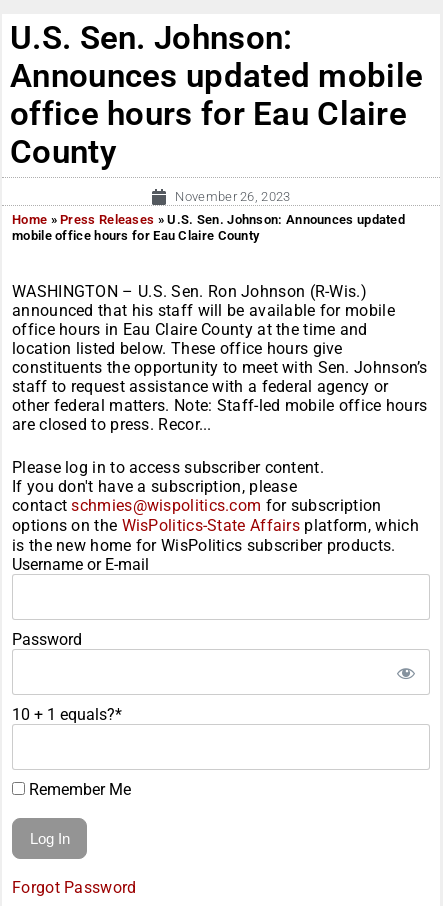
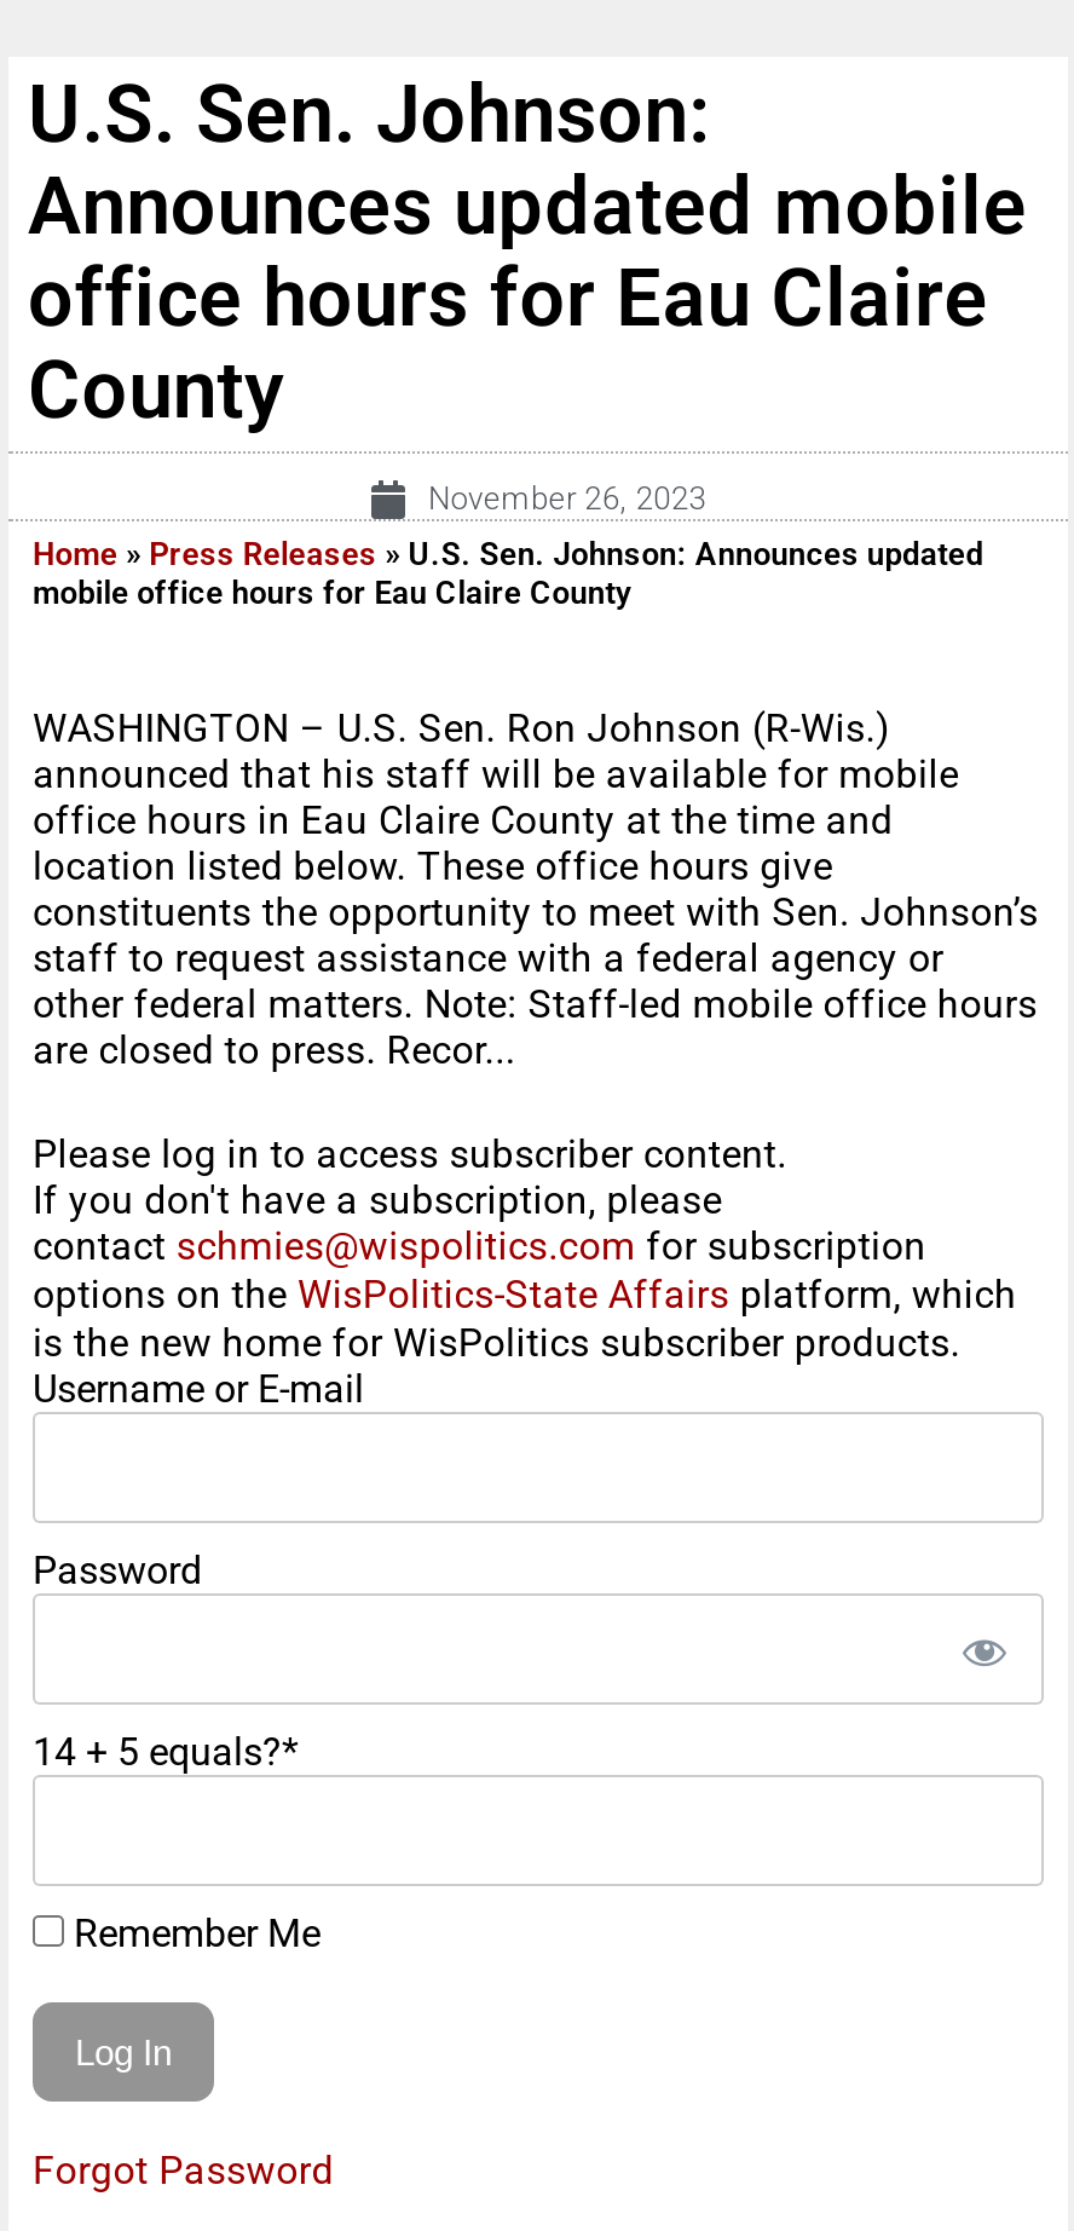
[12,705,122,724] 10 + 1 equals?* -> [33,1729,299,1775] 14 + 5 equals?*

